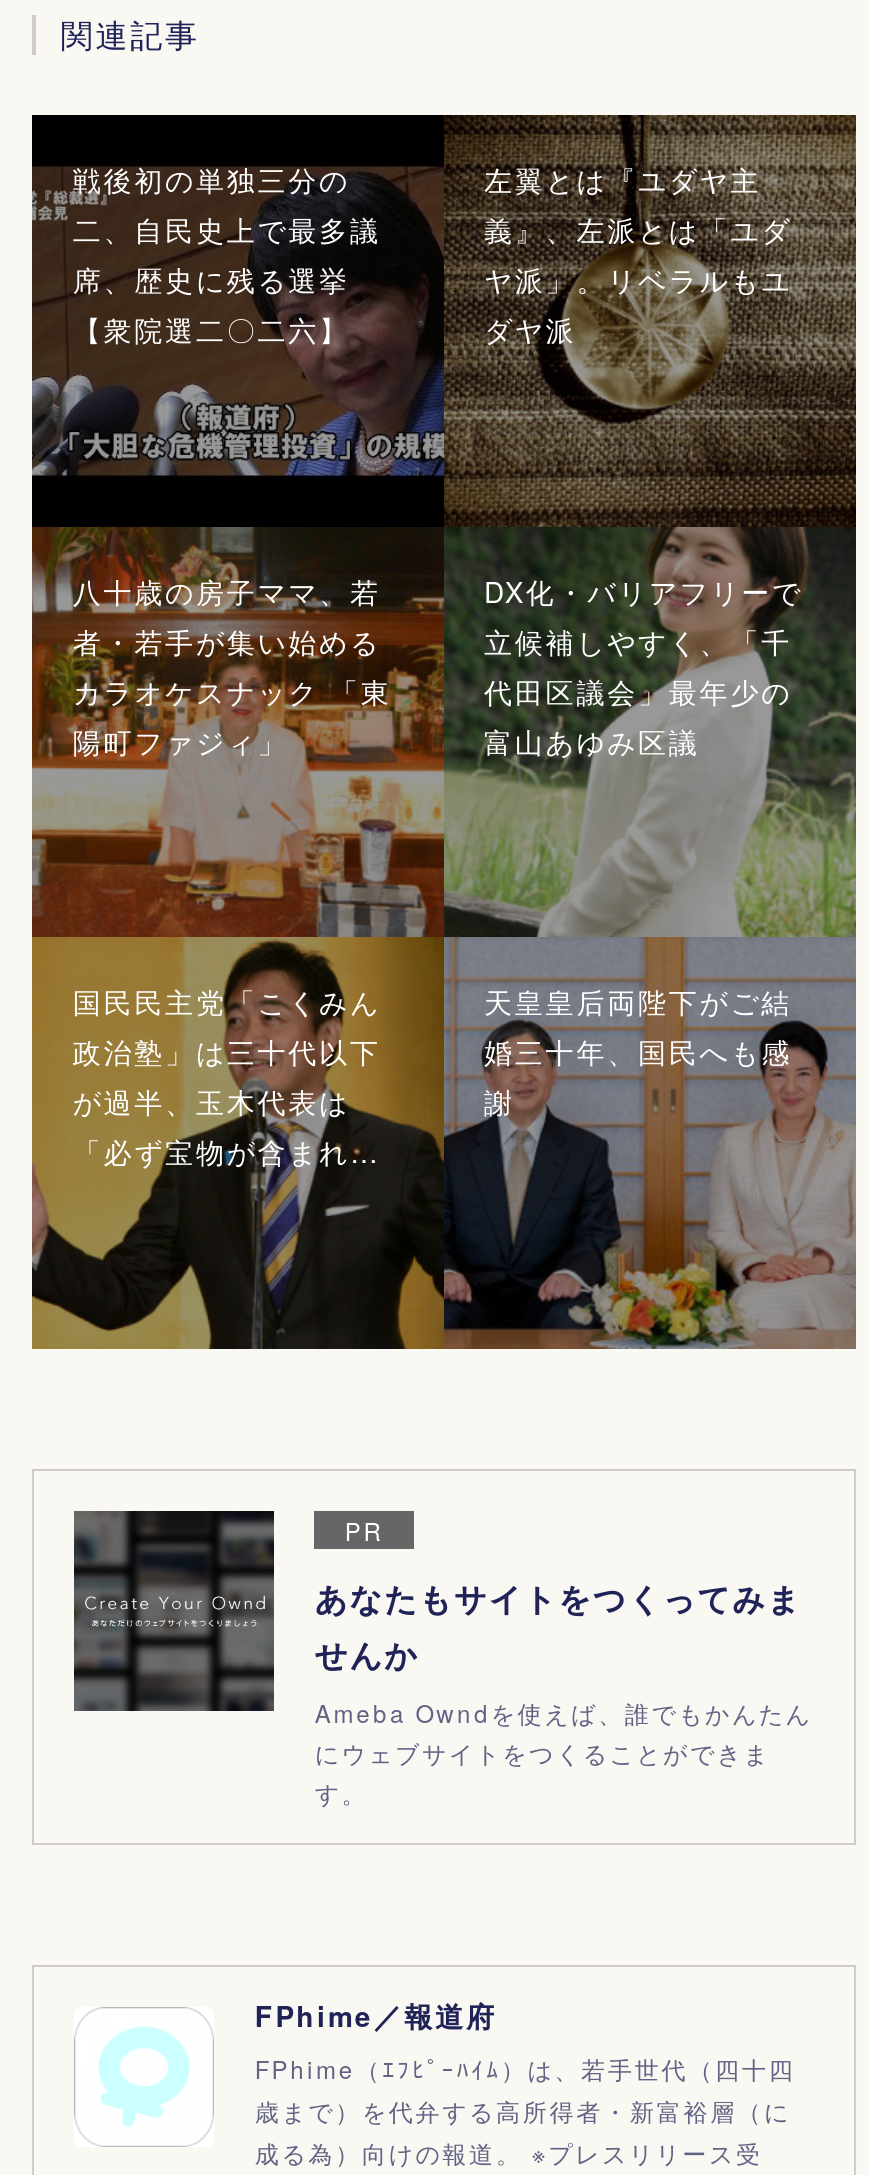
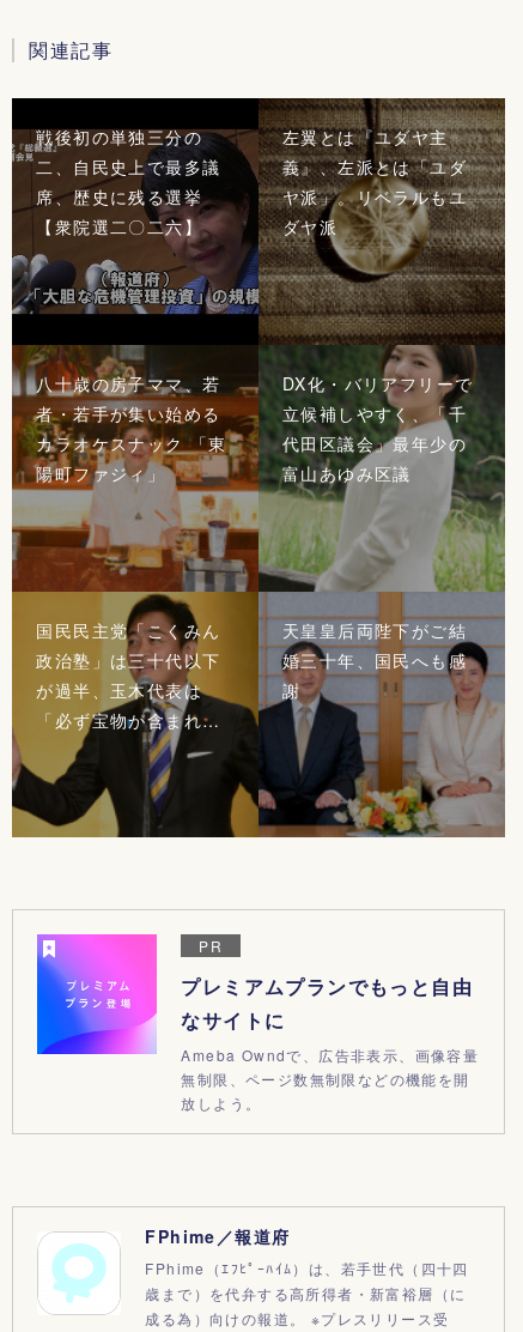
[72,1509,812,1809] [image] | あなたもサイトをつくってみま | せんか | Ameba Owndを使えば、誰でもかんたん | にウェブサイトをつくることができま | す。 -> [36,933,479,1113] [image] | プレミアムプランでもっと自由 | なサイトに | Ameba Owndで、広告非表示、画像容量 | 無制限、ページ数無制限などの機能を開 | 放しよう。

